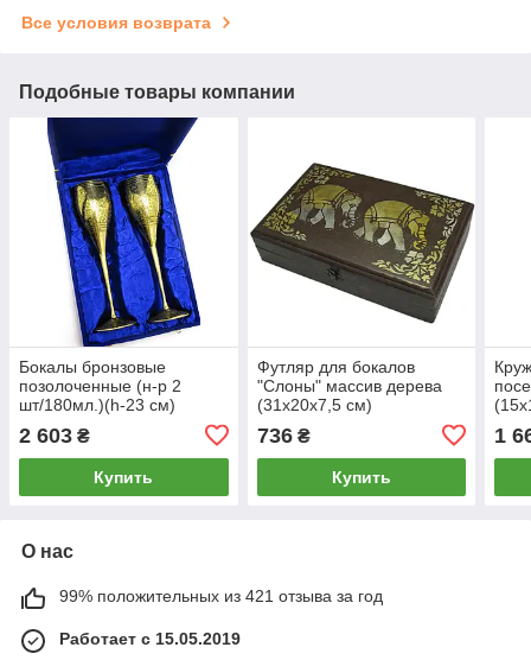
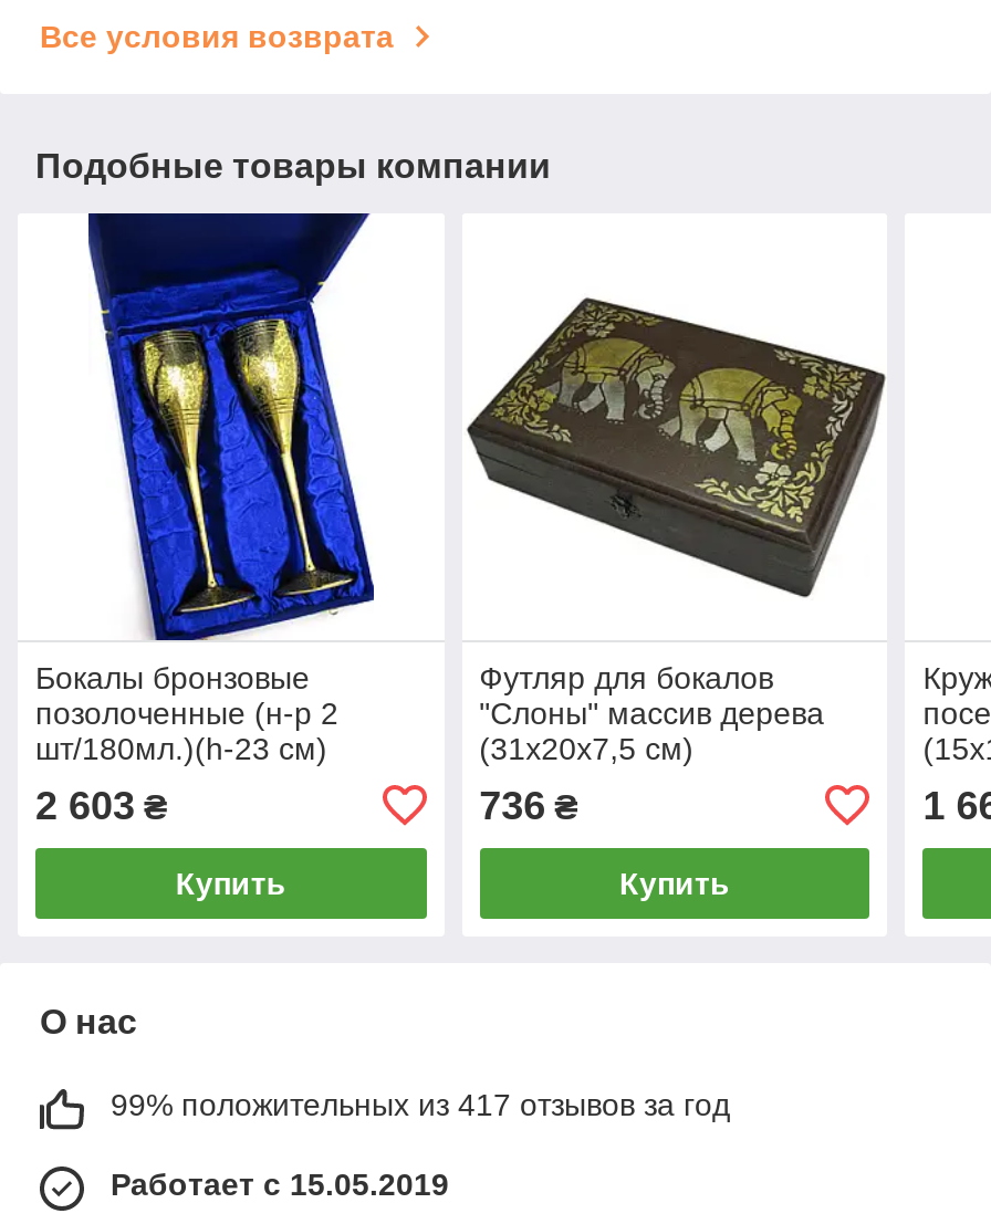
[59,586,383,605] 99% положительных из 421 отзыва за год -> [111,1086,730,1122] 99% положительных из 417 отзывов за год

